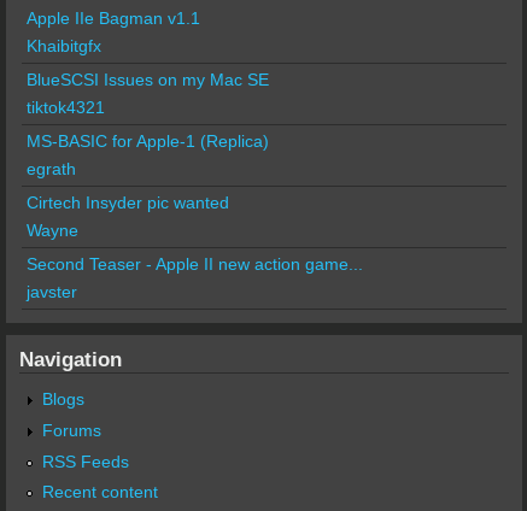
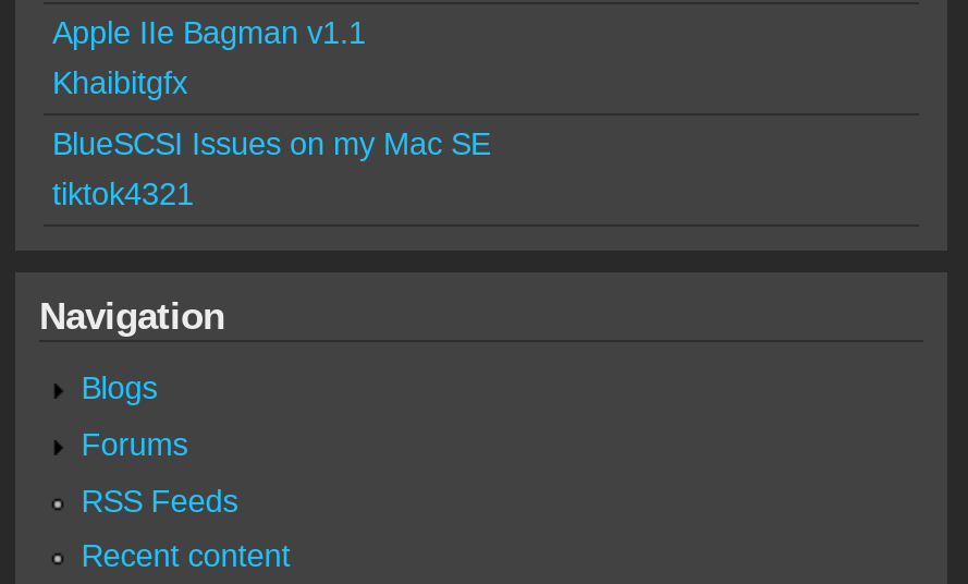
[27,131,363,301] MS-BASIC for Apple-1 (Replica) | egrath | Cirtech Insyder pic wanted | Wayne | Second Teaser - Apple II new action game... | javster -> none

